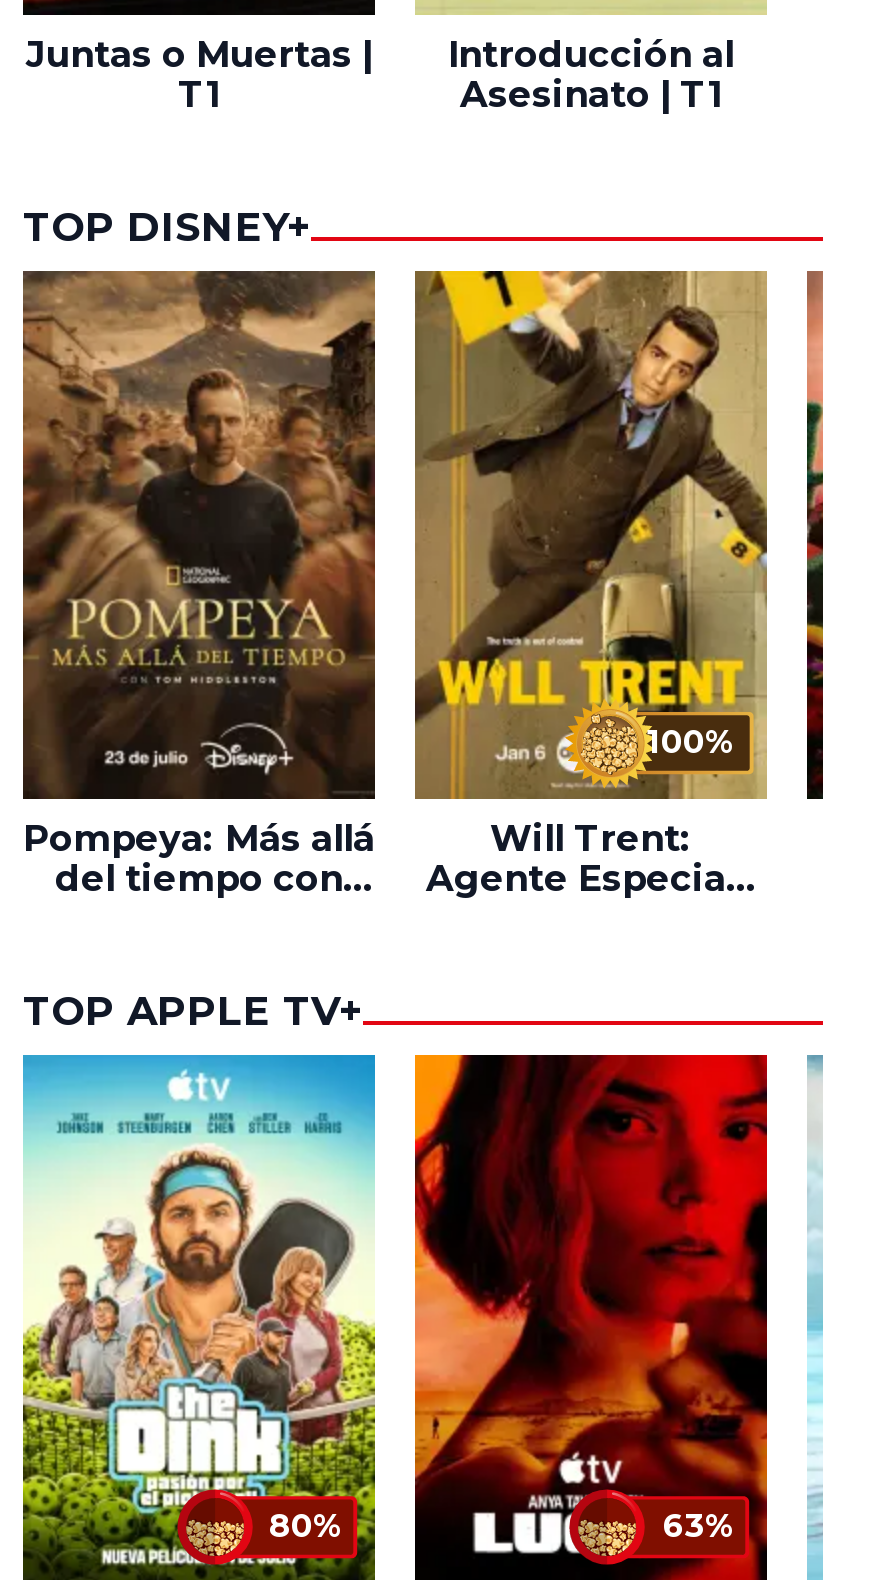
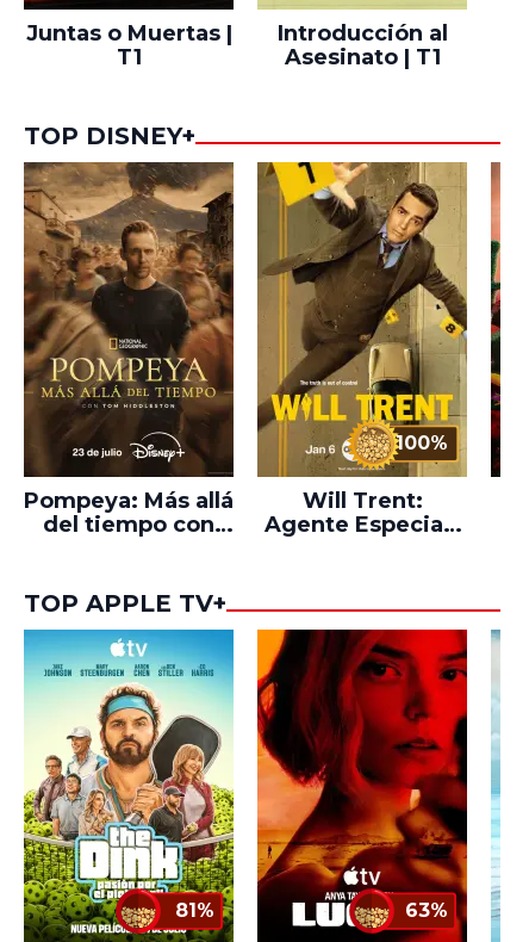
[269,1507,343,1545] 80% -> [175,899,214,921] 81%

